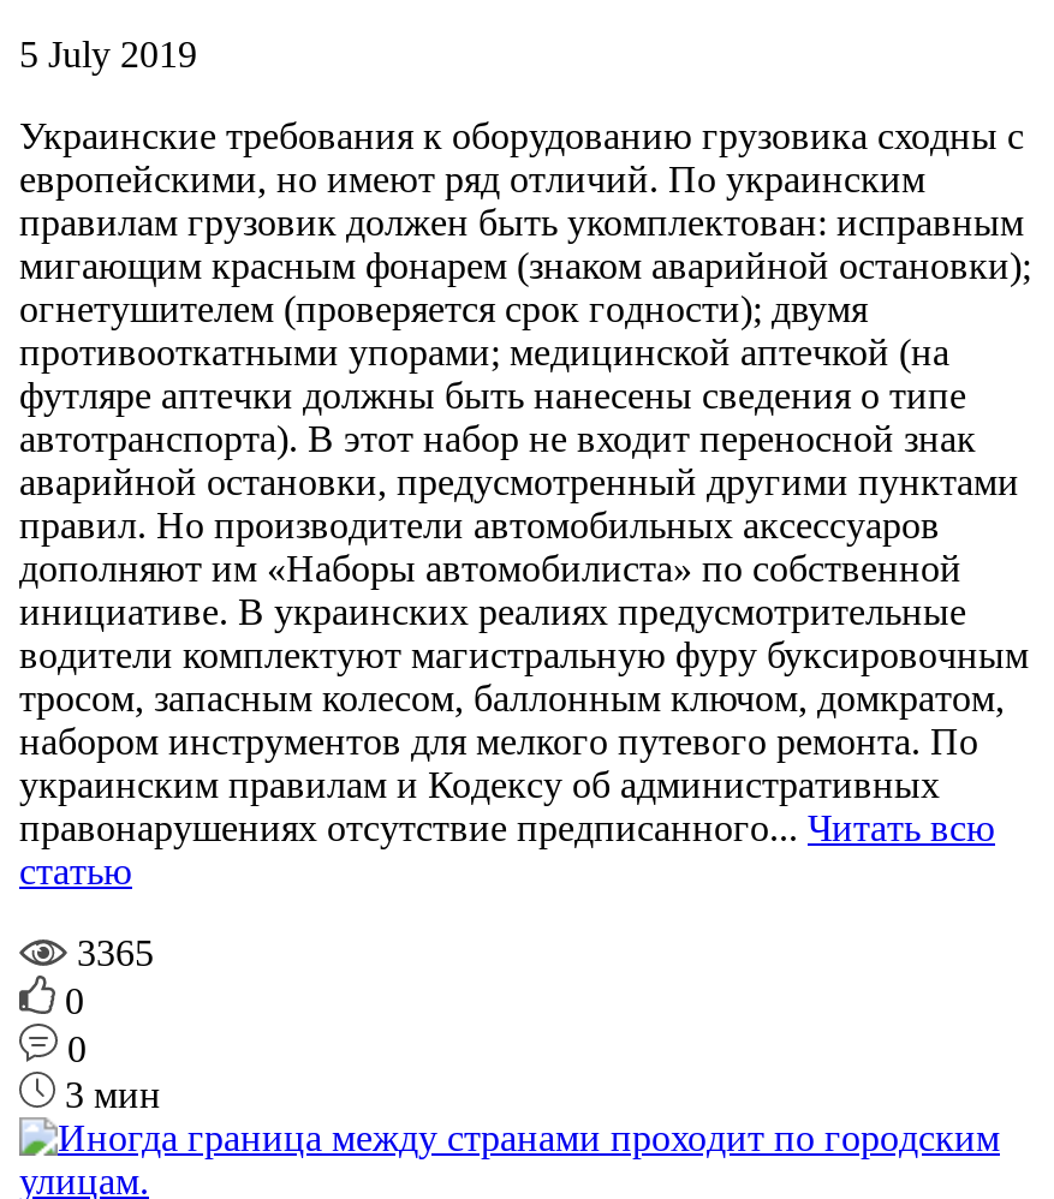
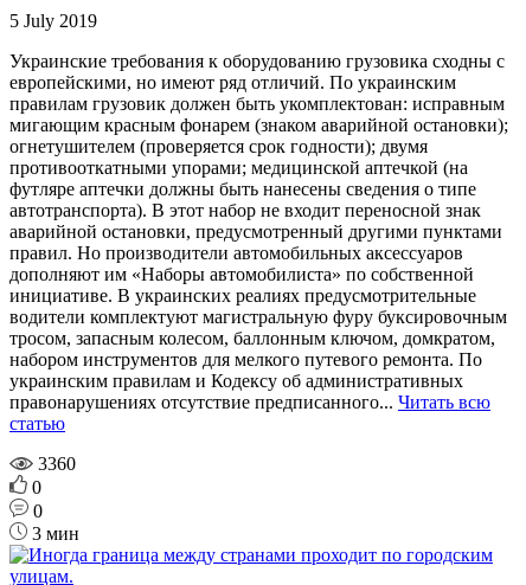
[67,933,154,974] 3365 -> [33,454,76,474] 3360

